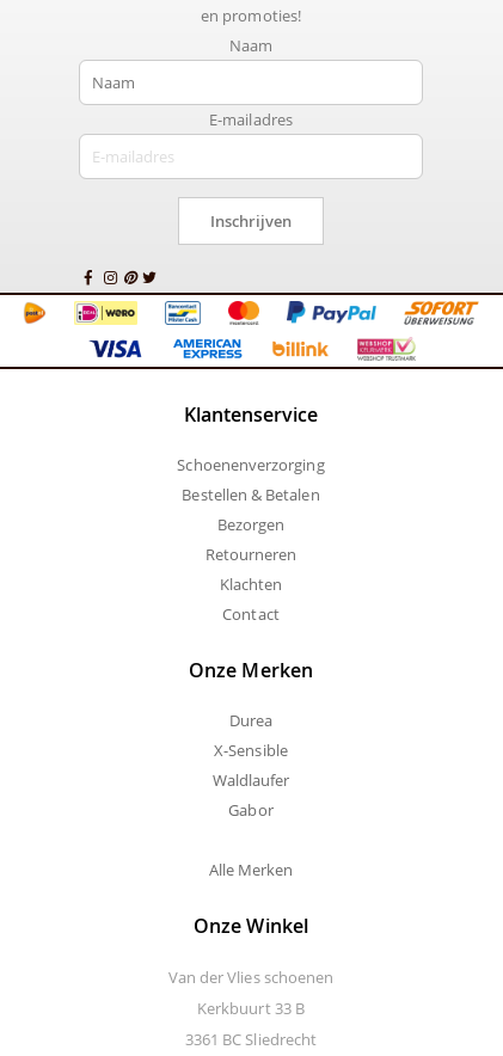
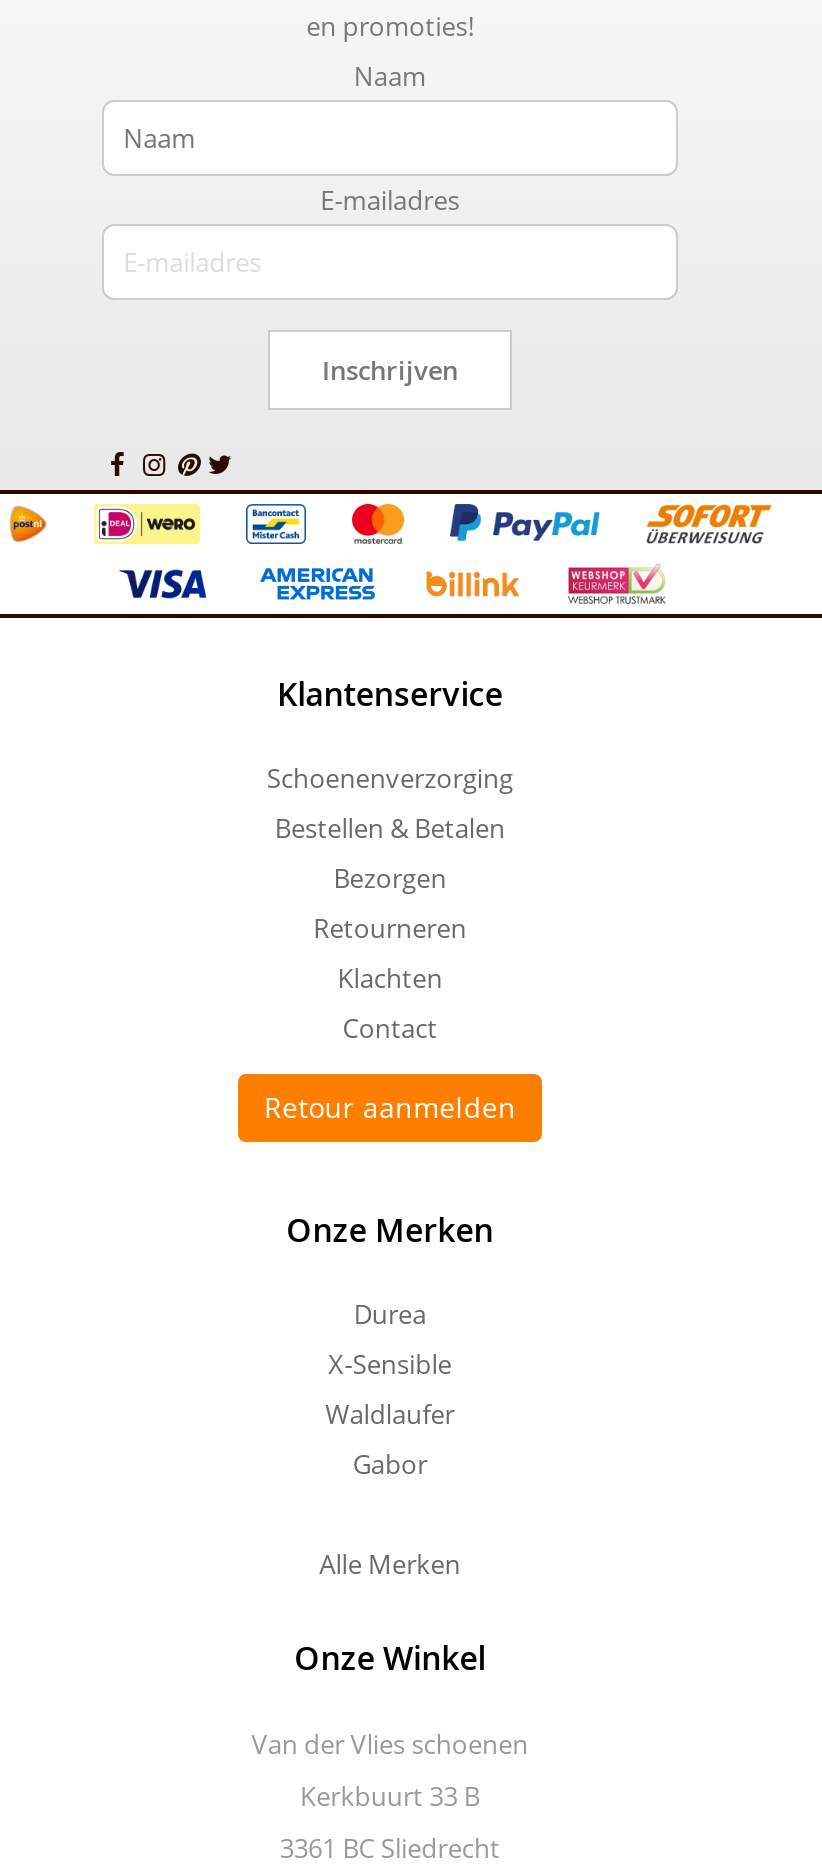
none -> [264,1088,516,1126] Retour aanmelden

